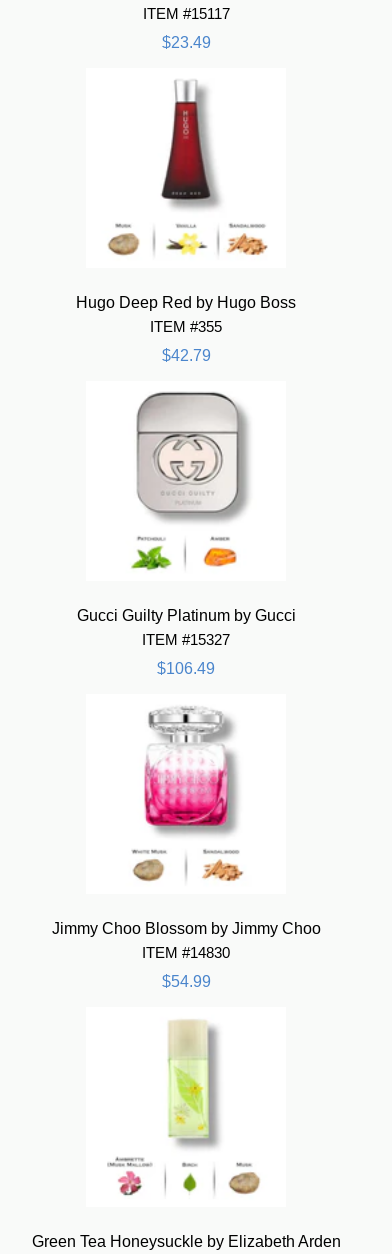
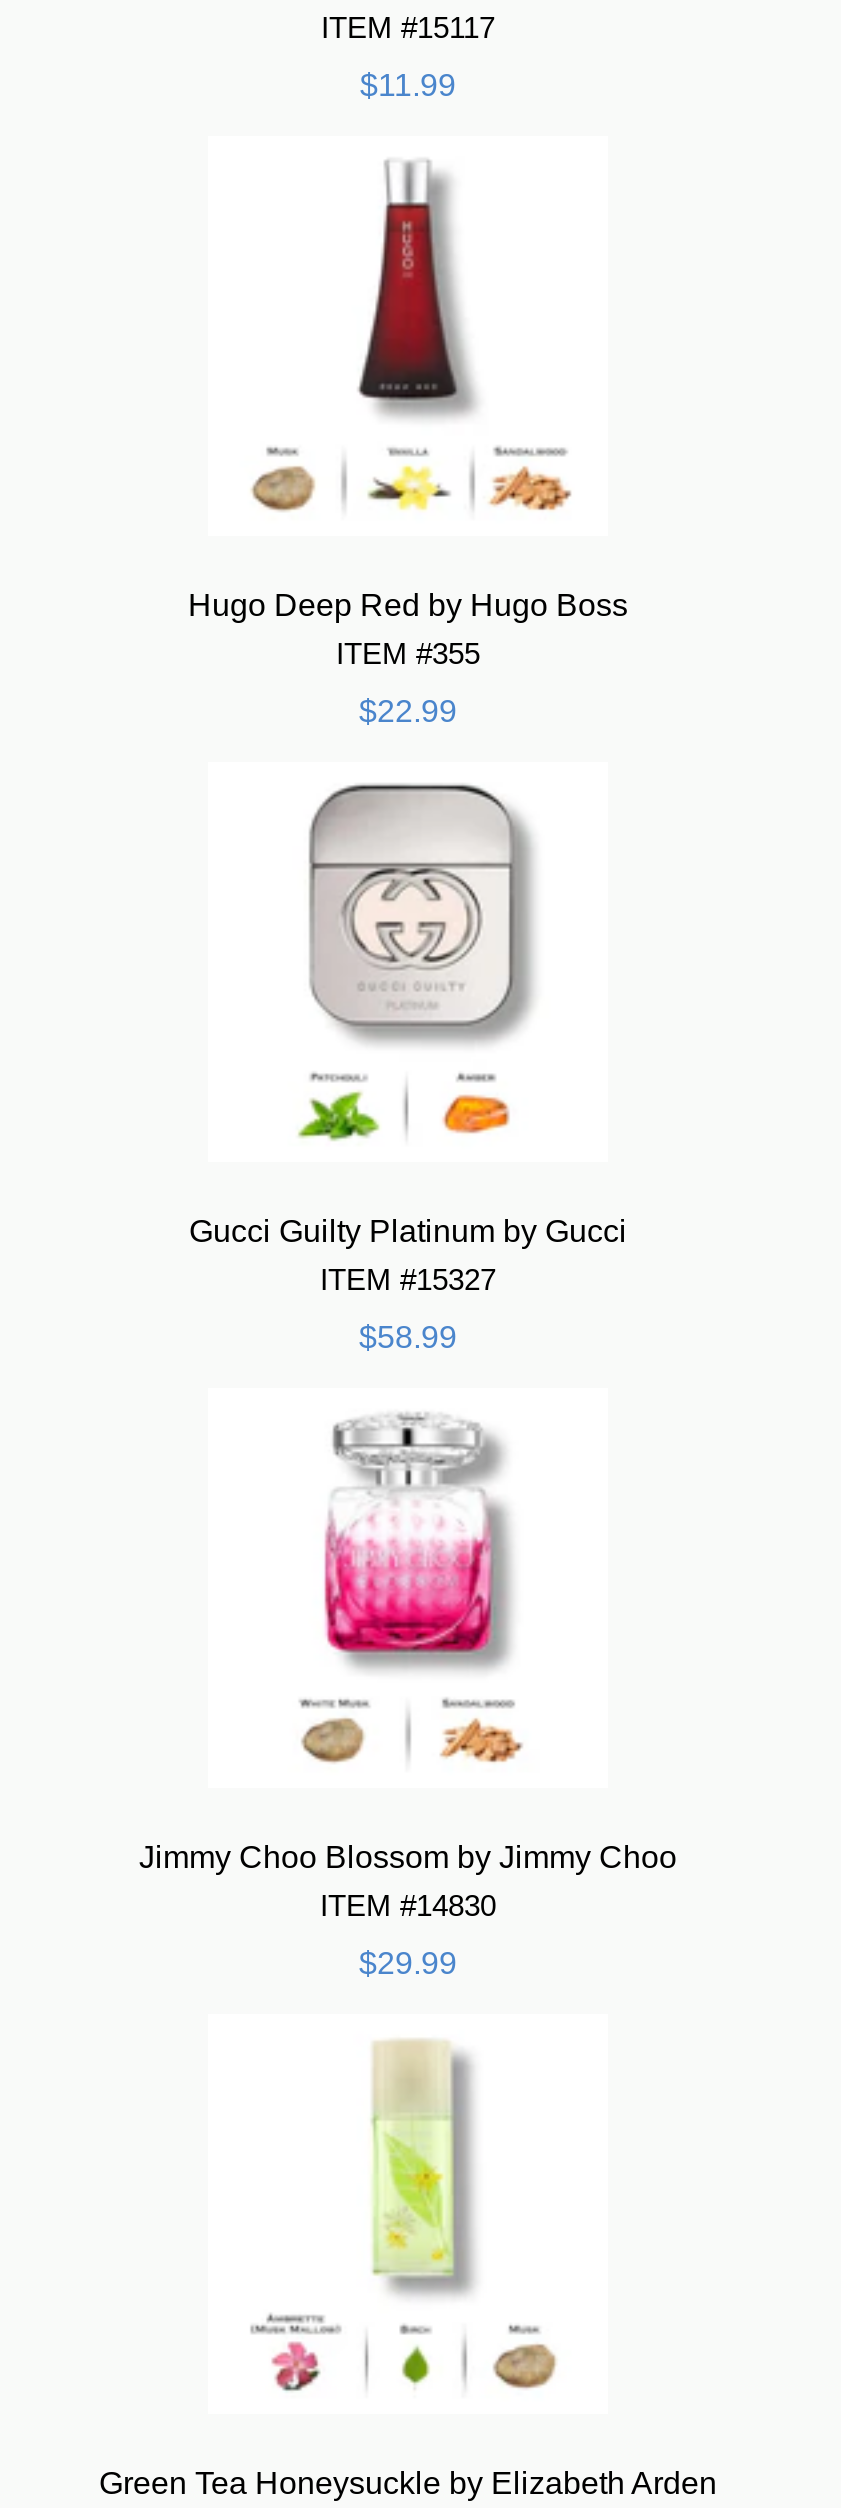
[161,34,210,51] $23.49 -> [360,68,456,102] $11.99
[161,347,210,364] $42.79 -> [359,694,457,728] $22.99
[157,660,215,677] $106.49 -> [359,1320,457,1354] $58.99
[161,973,210,990] $54.99 -> [359,1946,457,1980] $29.99

